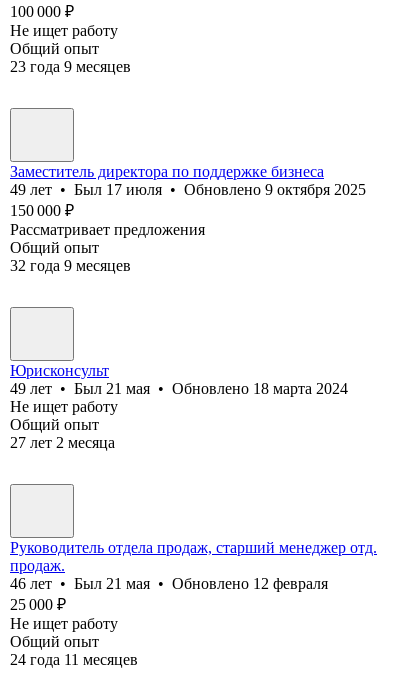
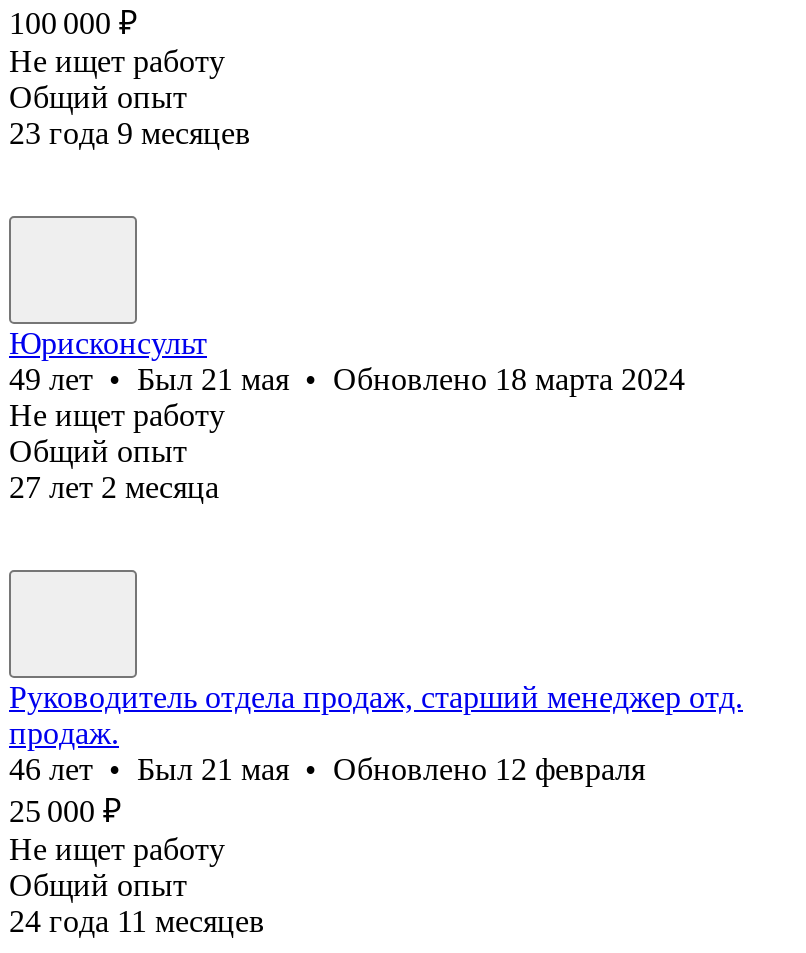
[10,163,366,274] Заместитель директора по поддержке бизнеса | 49 лет • Был 17 июля • Обновлено 9 октября 2025 | 150 000 ₽ | Рассматривает предложения | Общий опыт | 32 года 9 месяцев -> none

